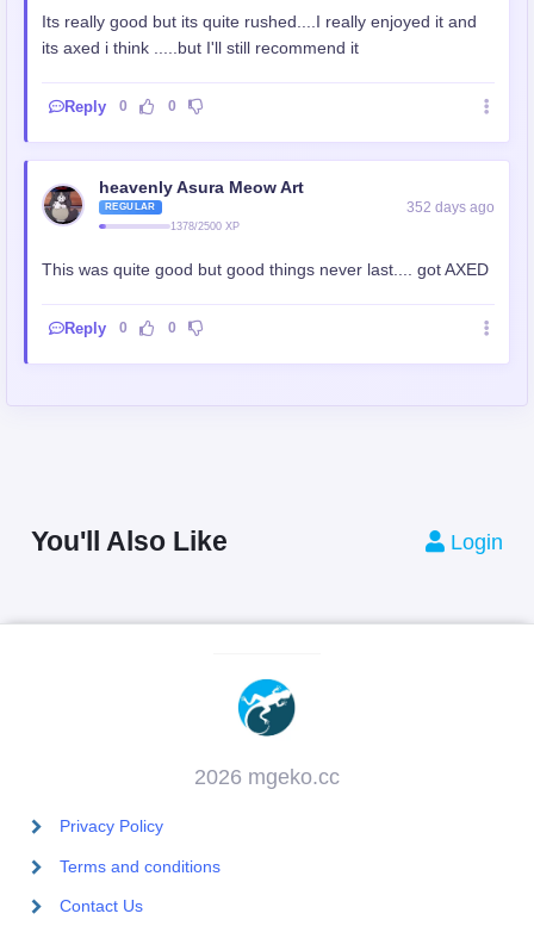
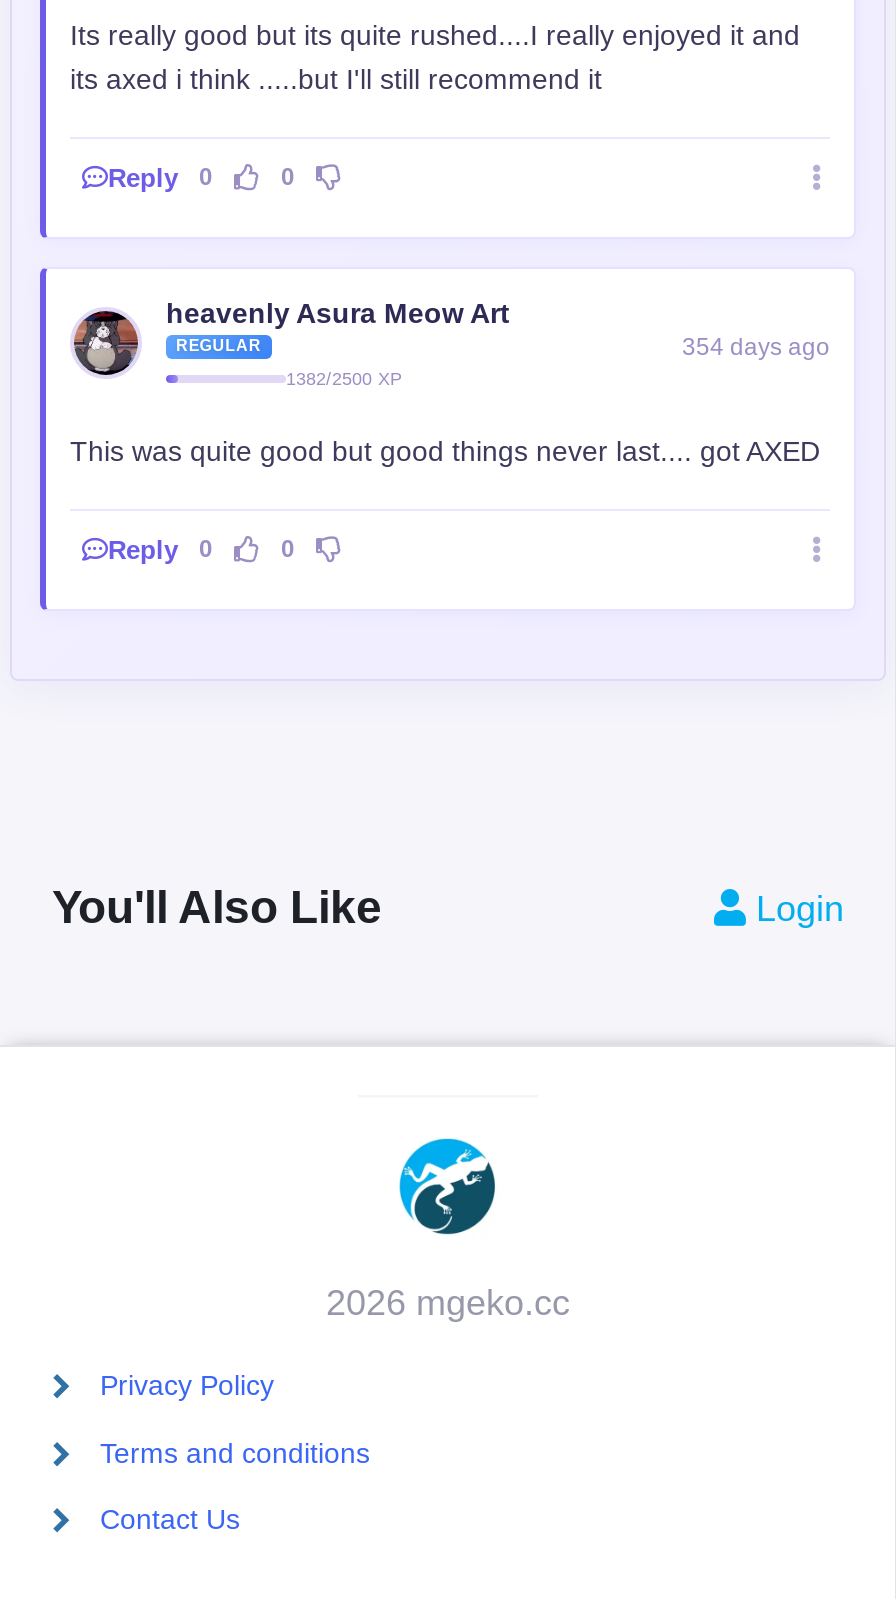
[406,200,495,216] 352 days ago -> [682,334,830,362] 354 days ago
[170,220,240,232] 1378/2500 XP -> [286,369,402,389] 1382/2500 XP

